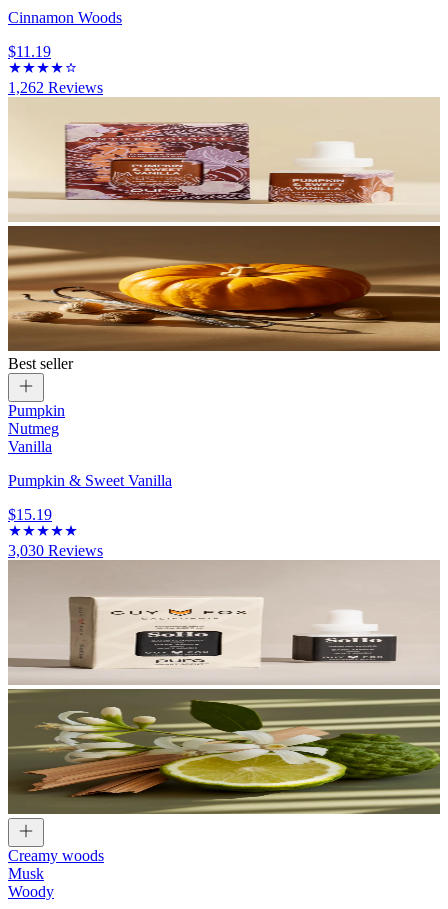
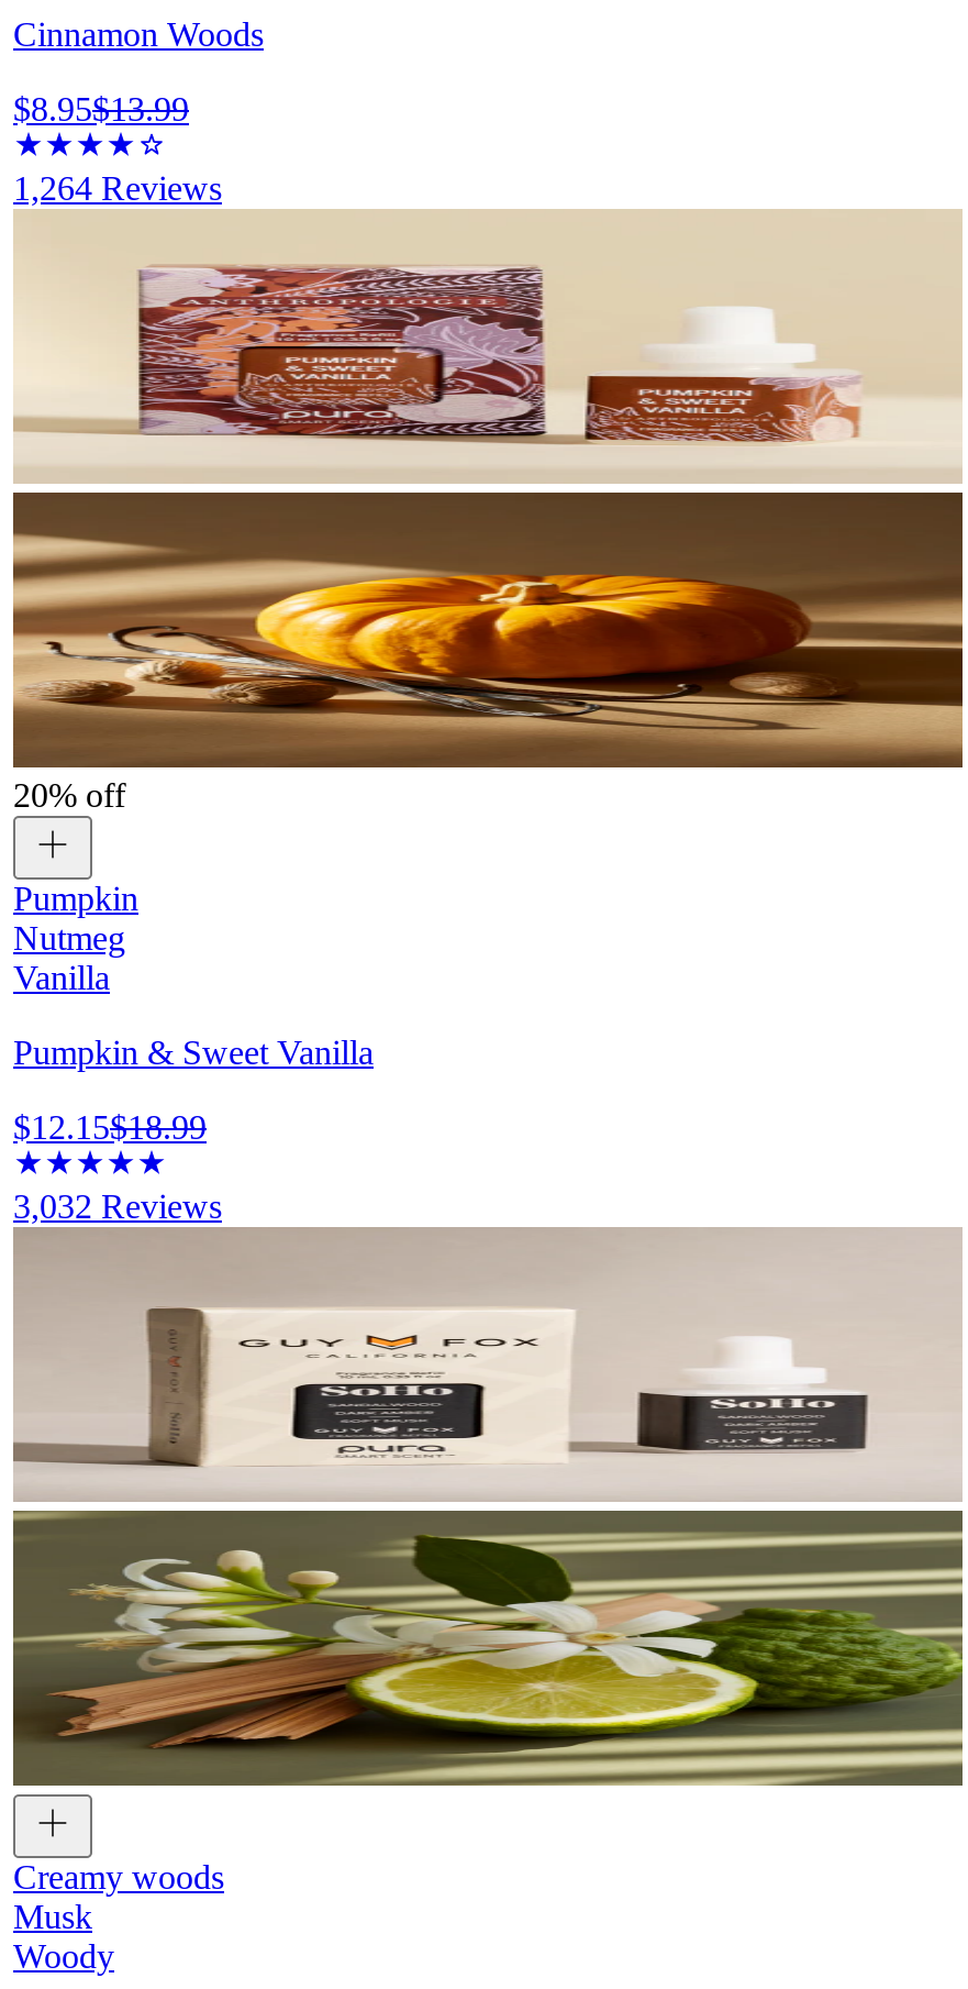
[8,43,51,60] $11.19 -> [13,91,189,128] $8.95$13.99
[8,79,103,96] 1,262 Reviews -> [13,170,222,208] 1,264 Reviews
[8,355,73,372] Best seller -> [13,777,125,815] 20% off
[8,506,52,523] $15.19 -> [13,1109,207,1147] $12.15$18.99
[8,542,103,559] 3,030 Reviews -> [13,1188,222,1226] 3,032 Reviews

